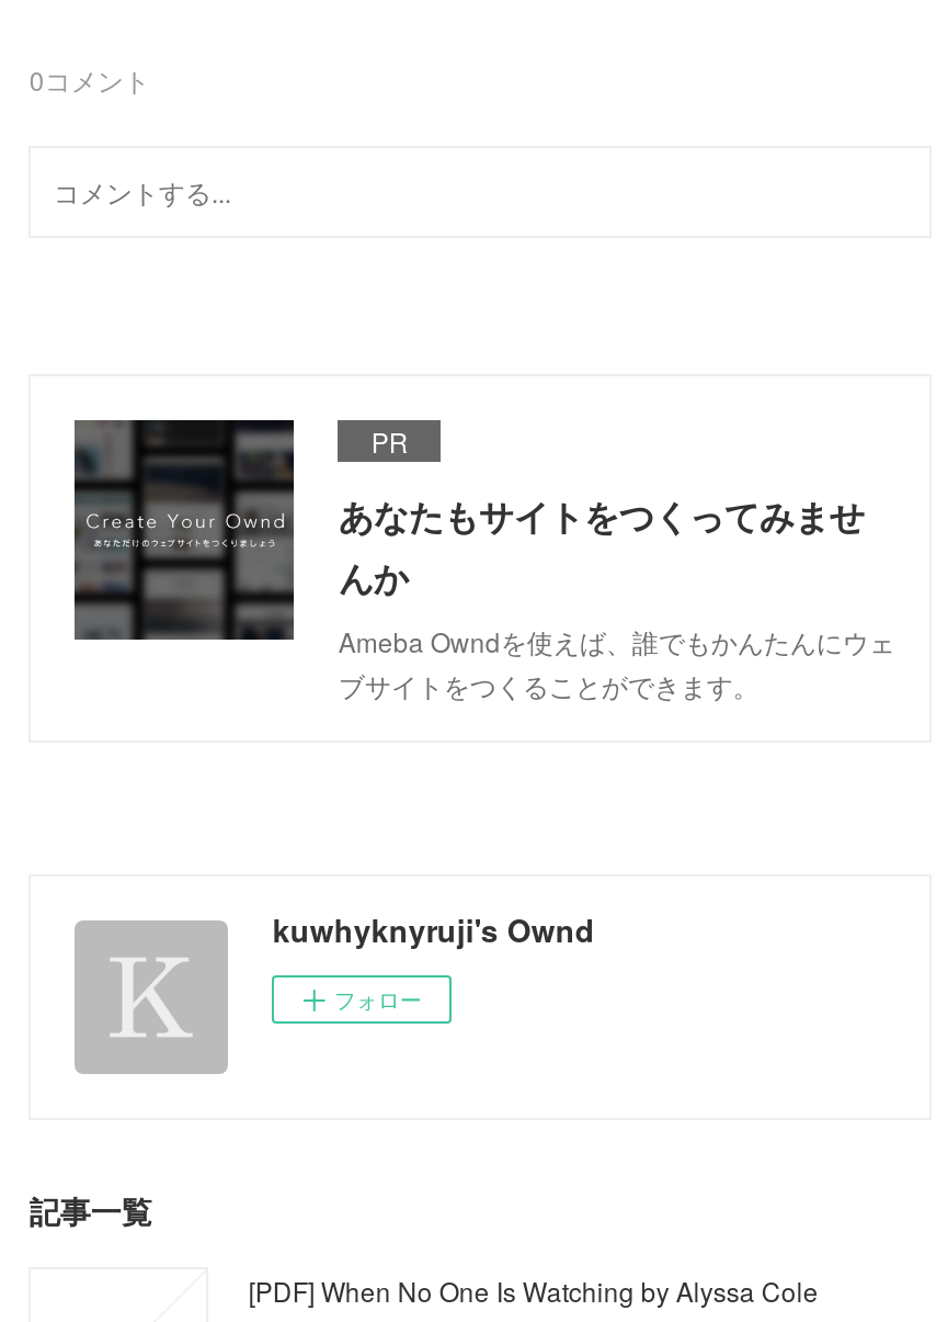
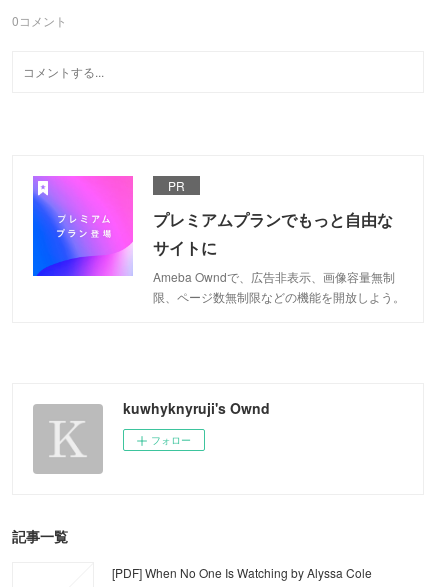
[72,418,895,703] [image] | あなたもサイトをつくってみませ | んか | Ameba Owndを使えば、誰でもかんたんにウェ | ブサイトをつくることができます。 -> [32,175,405,305] [image] | プレミアムプランでもっと自由な | サイトに | Ameba Owndで、広告非表示、画像容量無制 | 限、ページ数無制限などの機能を開放しよう。

